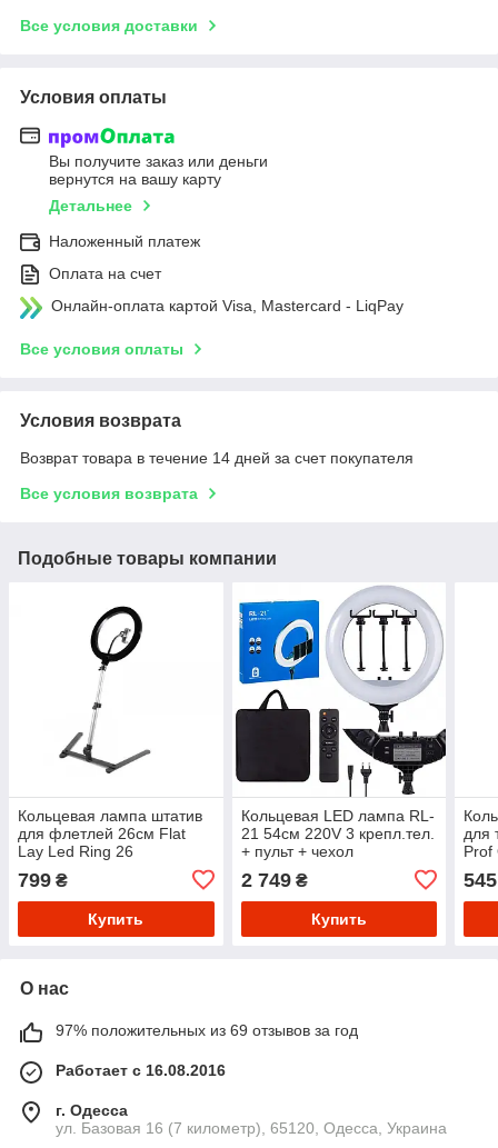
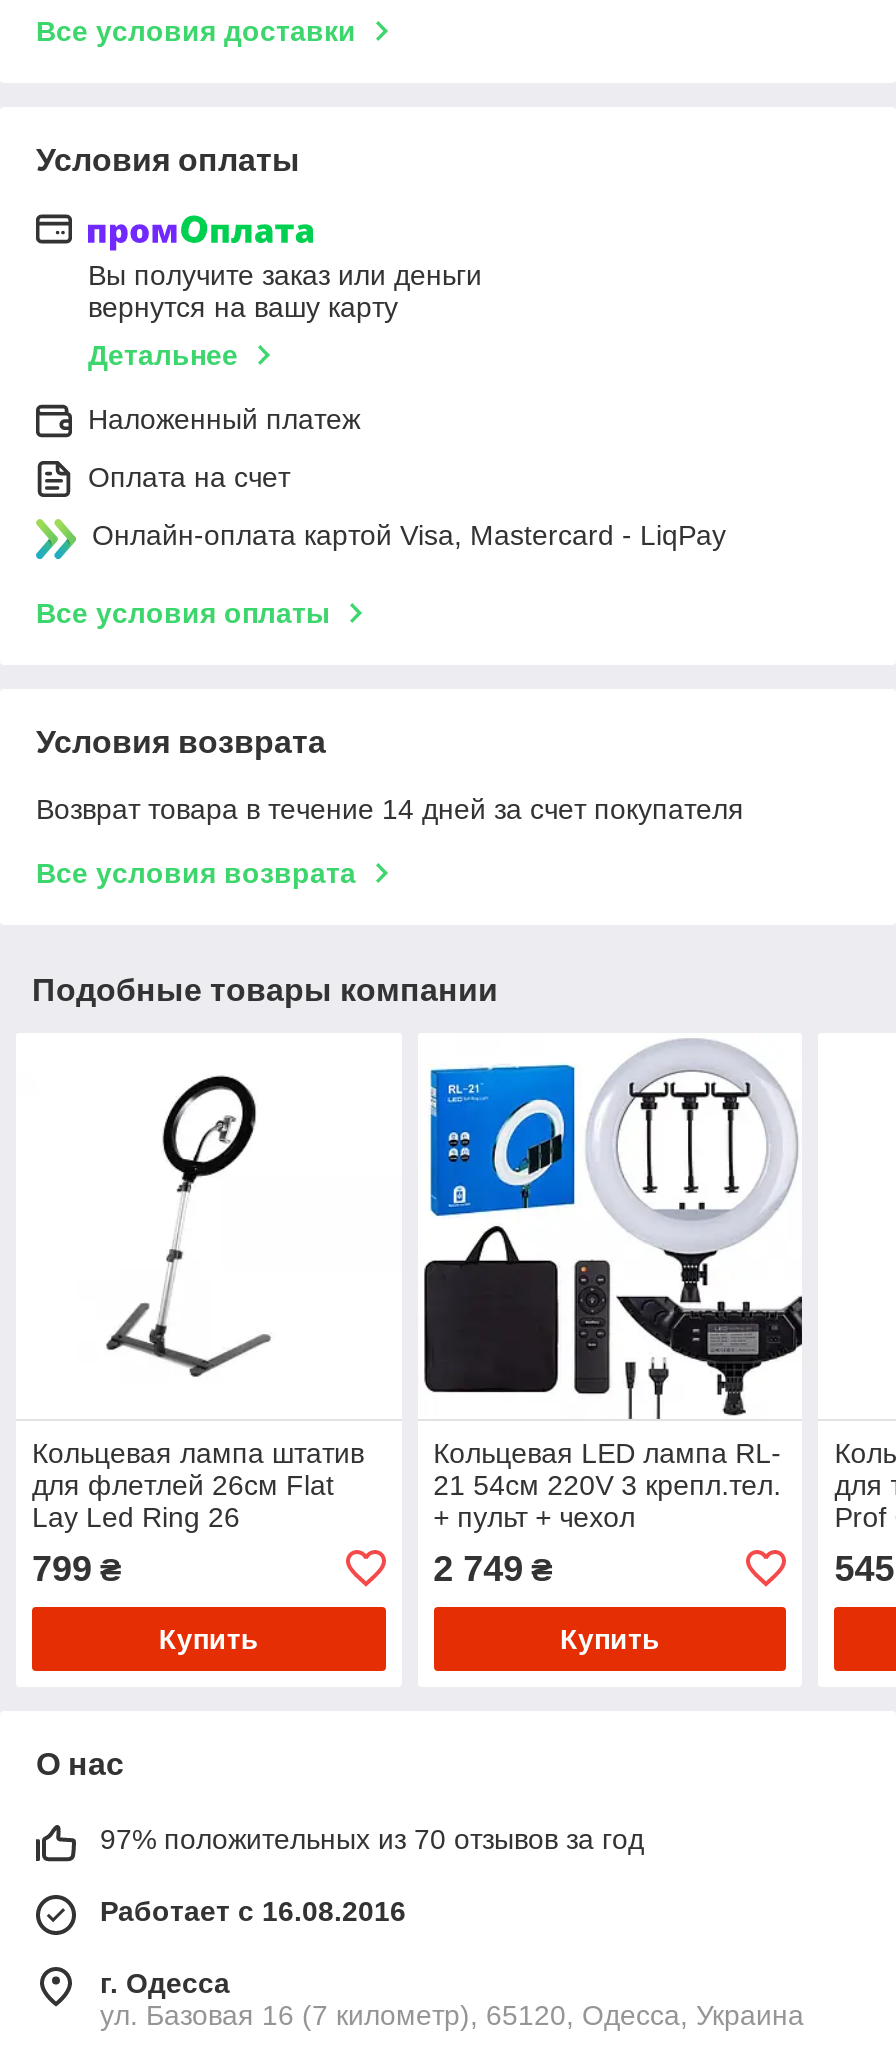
[56,1021,358,1039] 97% положительных из 69 отзывов за год -> [100,1823,644,1855] 97% положительных из 70 отзывов за год

